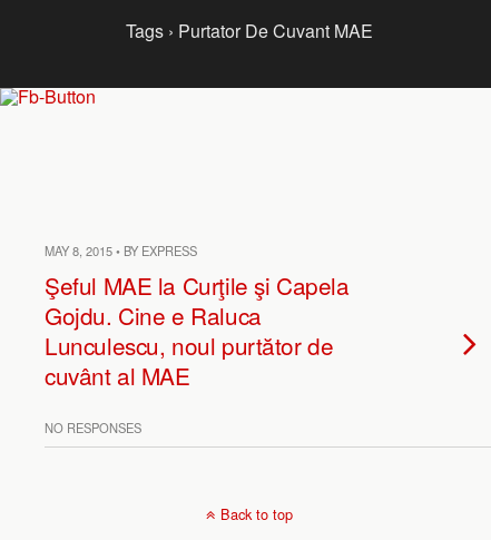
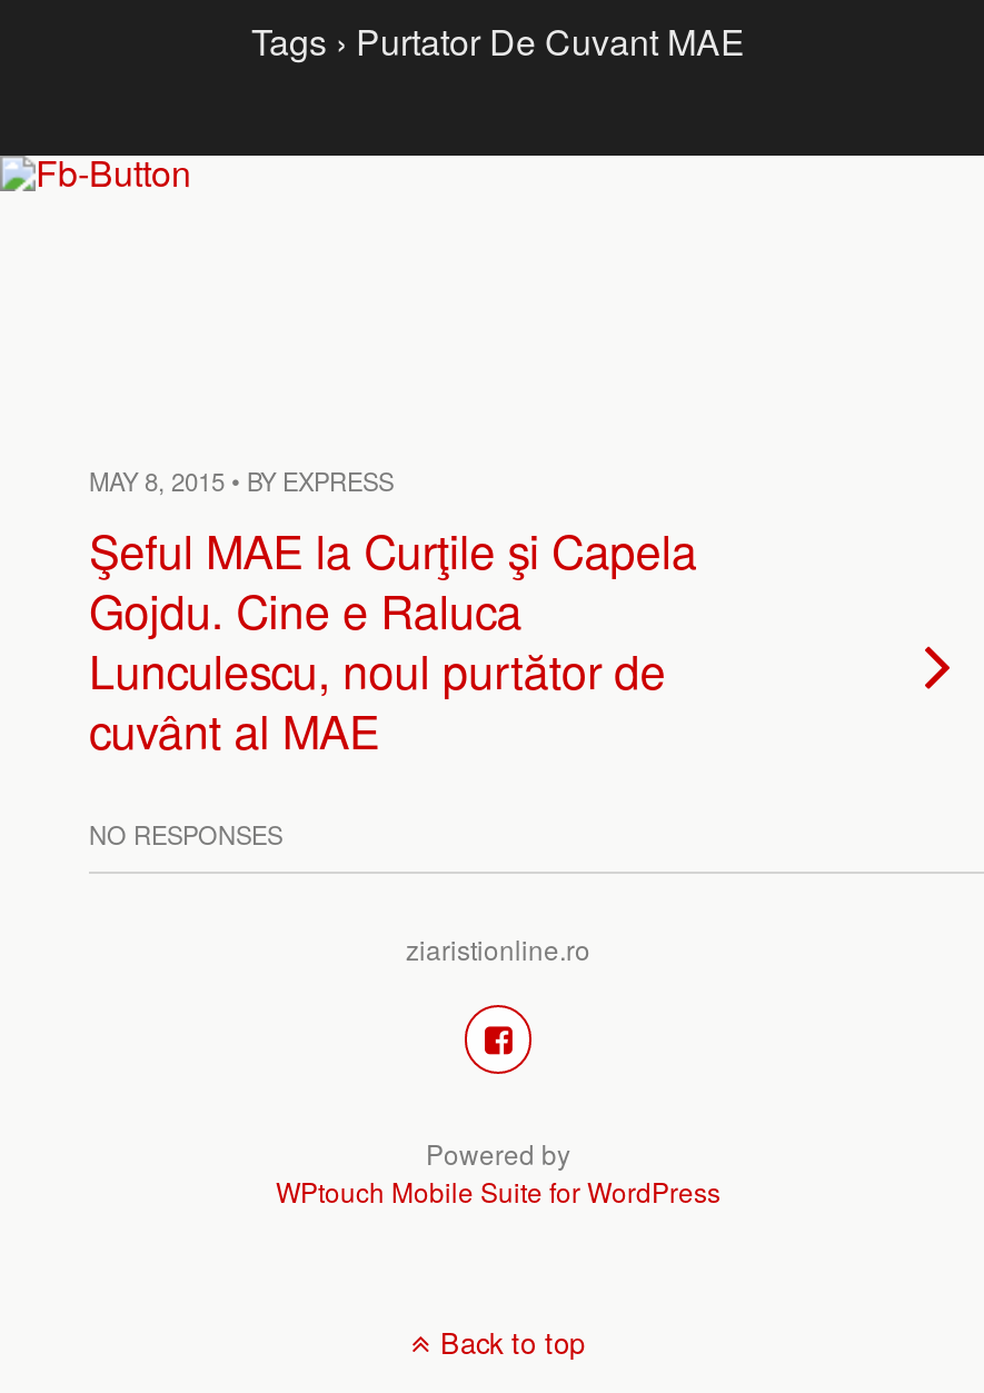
none -> [276,1003,720,1209] [image] | Powered by | WPtouch Mobile Suite for WordPress
none -> [406,929,590,967] ziaristionline.ro

